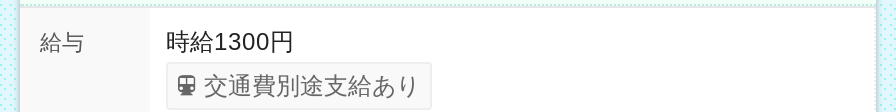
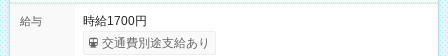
[166,28,294,56] 時給1300円 -> [83,14,147,28] 時給1700円

